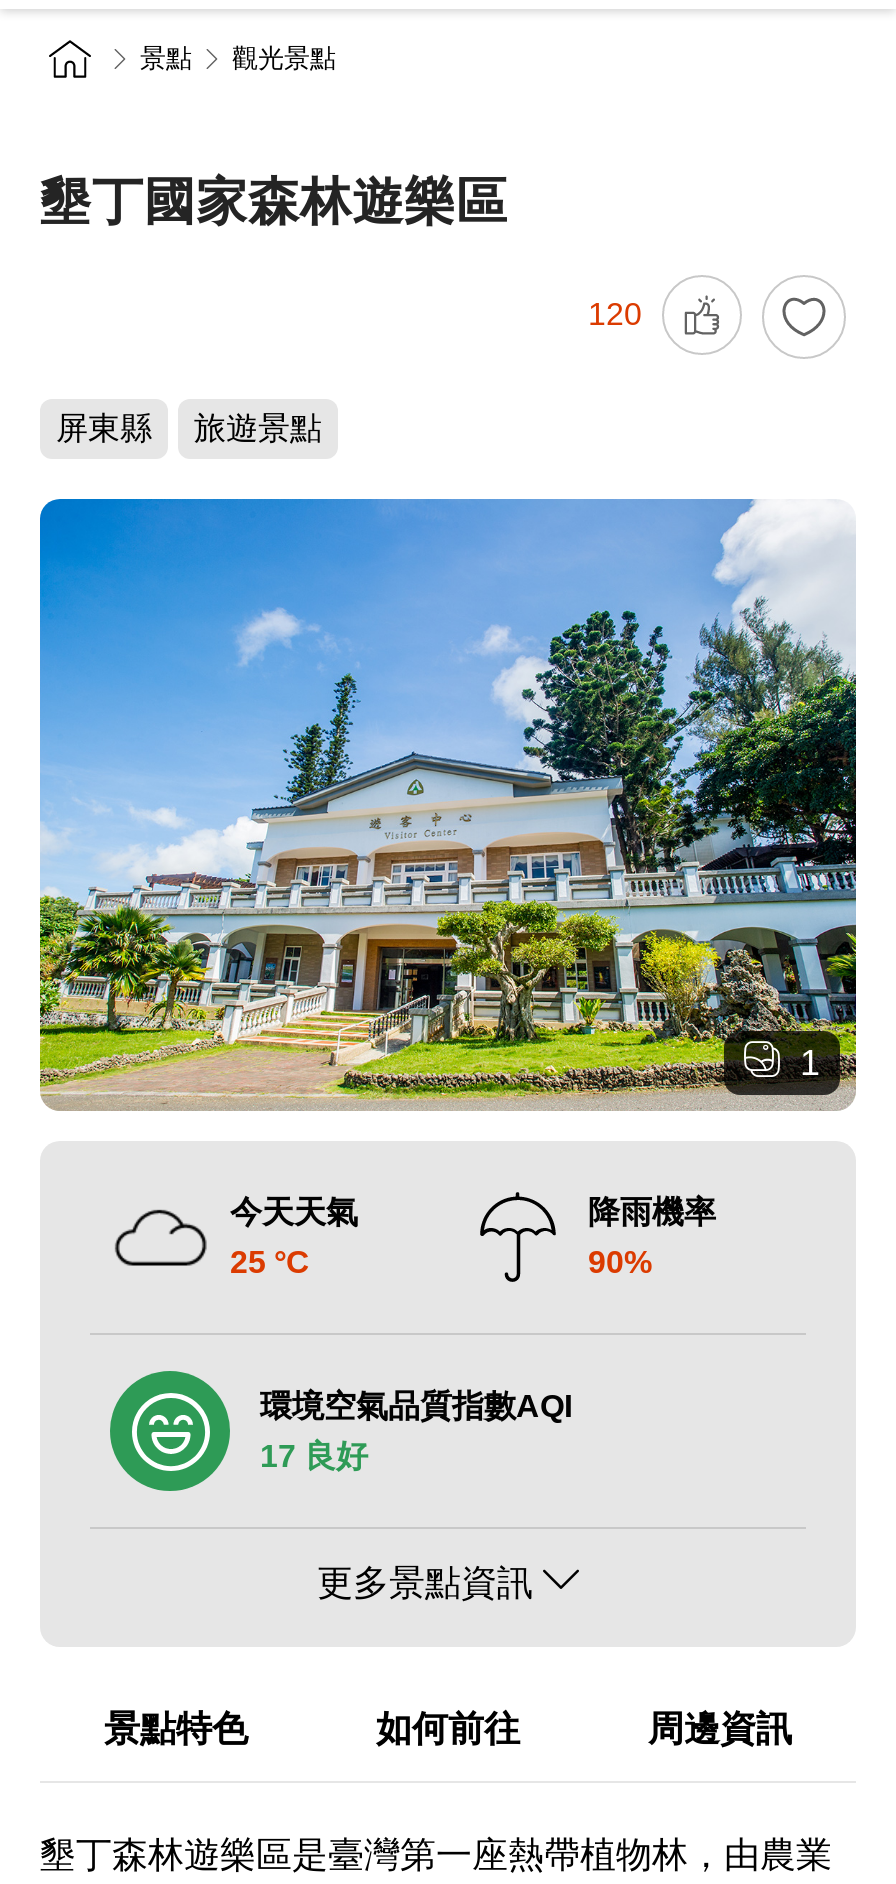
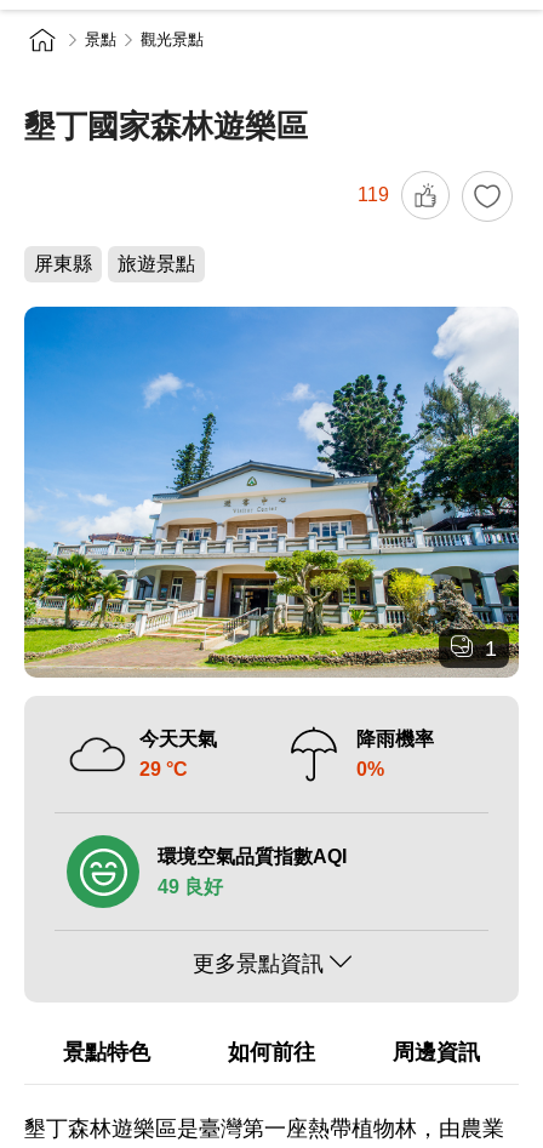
[588,297,642,331] 120 -> [358,184,389,205] 119
[230,1245,310,1279] 25 °C -> [139,759,188,779] 29 °C
[588,1245,652,1279] 90% -> [356,759,384,779] 0%
[260,1439,368,1473] 17 良好 -> [158,876,223,897] 49 良好

